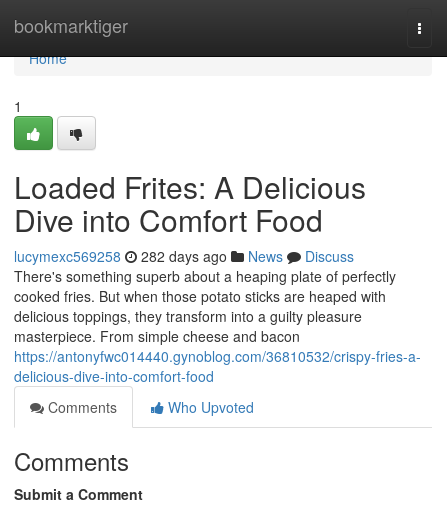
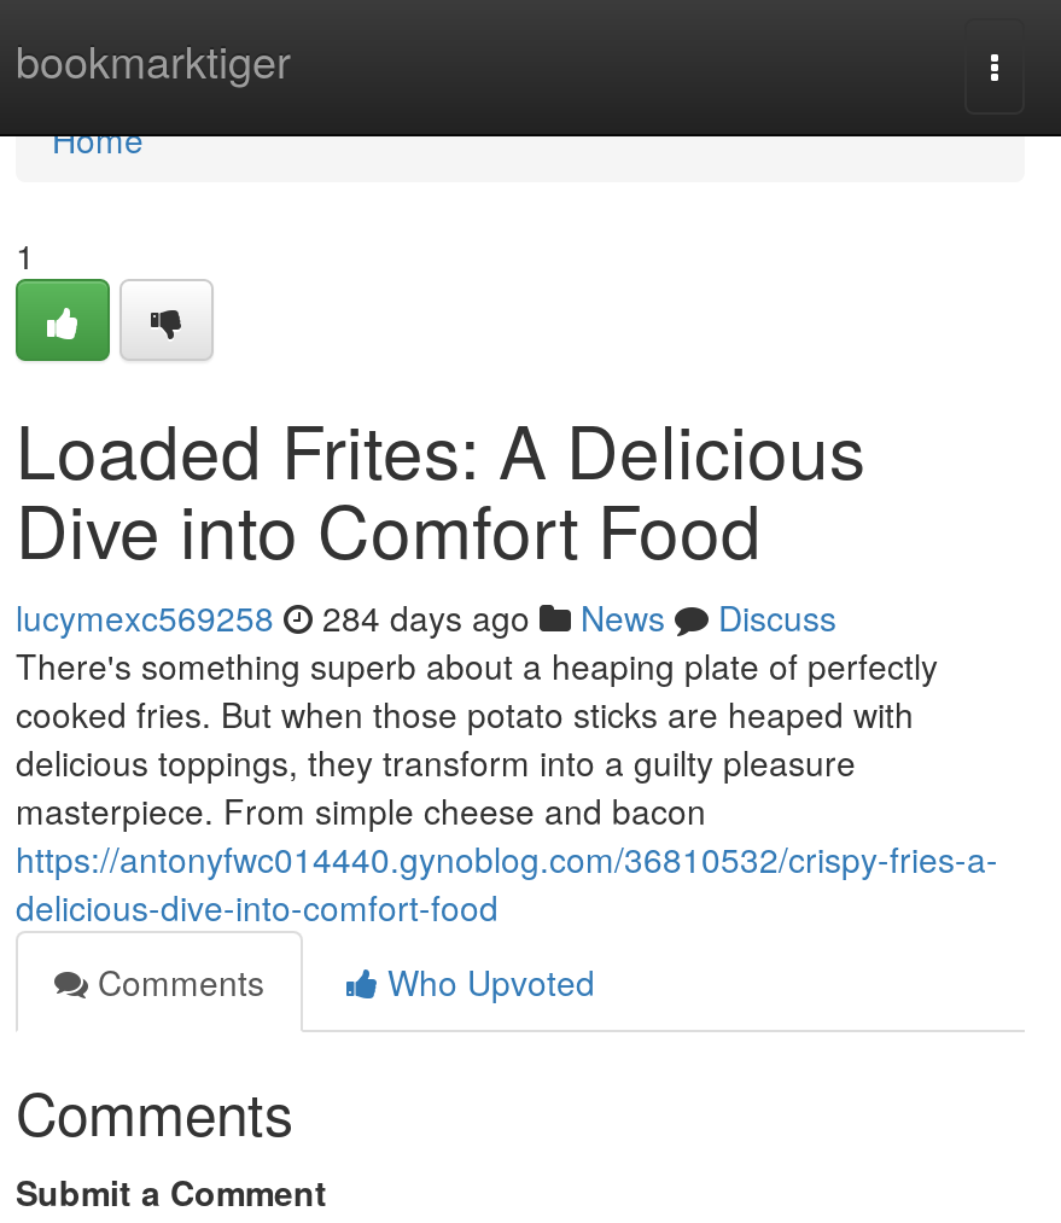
[14,246,354,266] lucymexc569258 282 days ago News Discuss -> [16,593,836,641] lucymexc569258 284 days ago News Discuss

